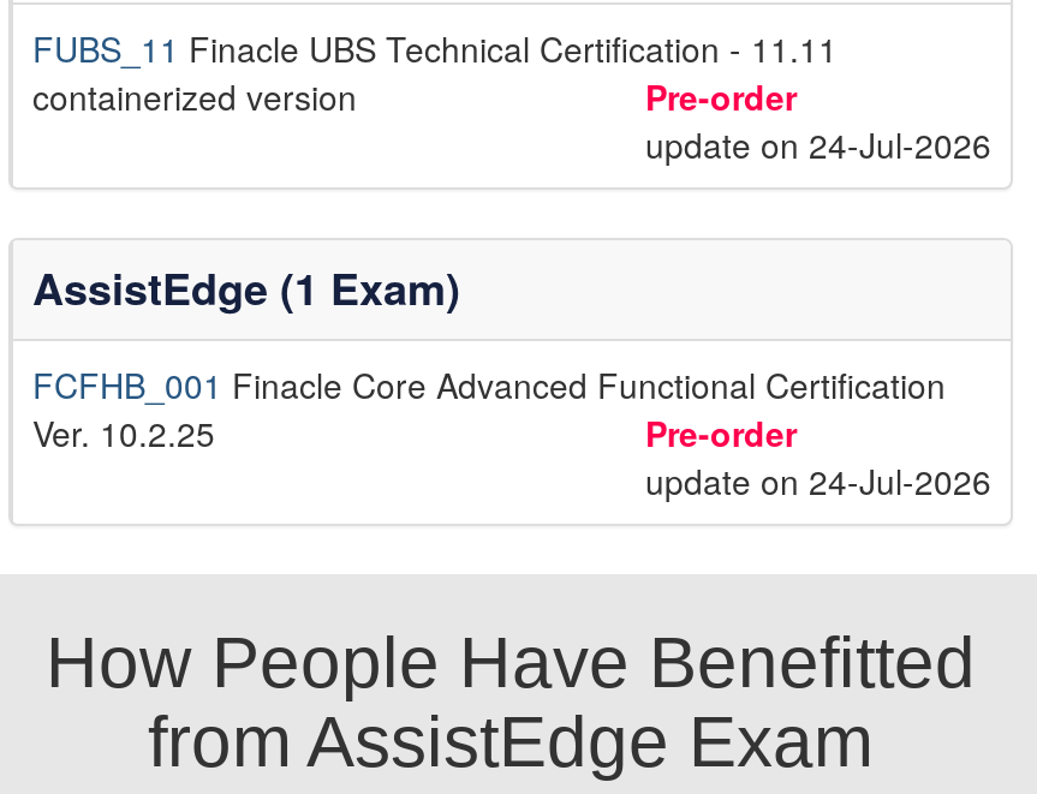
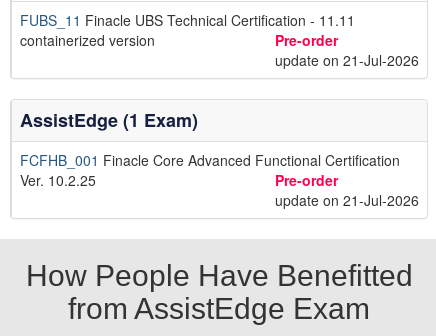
[645,120,991,168] update on 24-Jul-2026 -> [275,50,419,70] update on 21-Jul-2026
[645,456,991,505] update on 24-Jul-2026 -> [275,190,419,210] update on 21-Jul-2026

